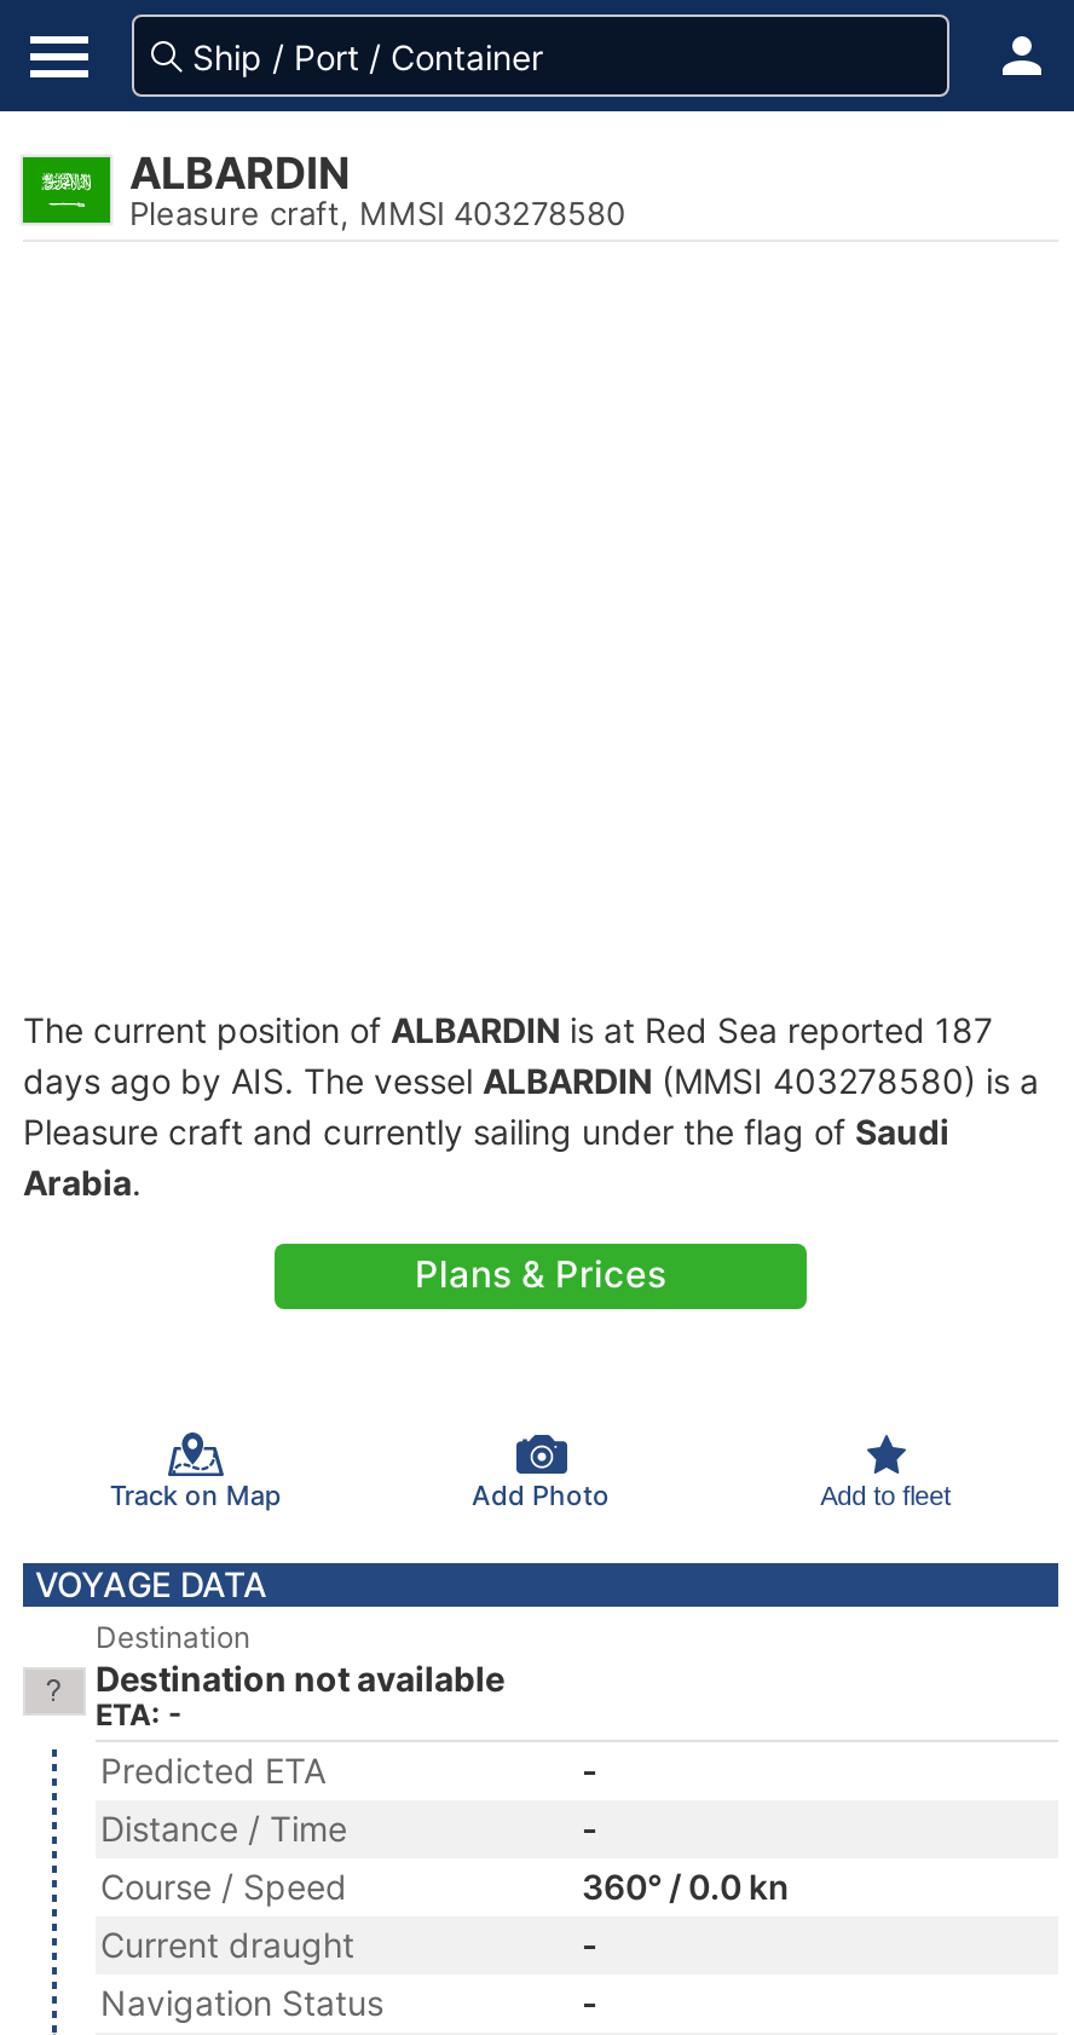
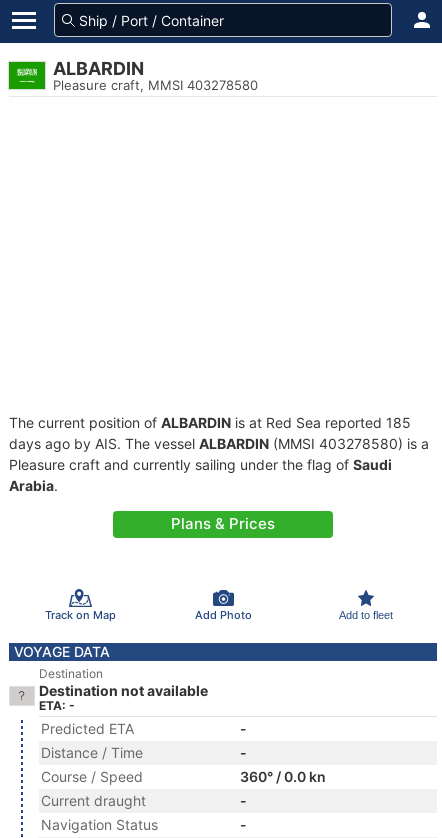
[23,1009,993,1050] The current position of ALBARDIN is at Red Sea reported 187 -> [9,414,411,431] The current position of ALBARDIN is at Red Sea reported 185

